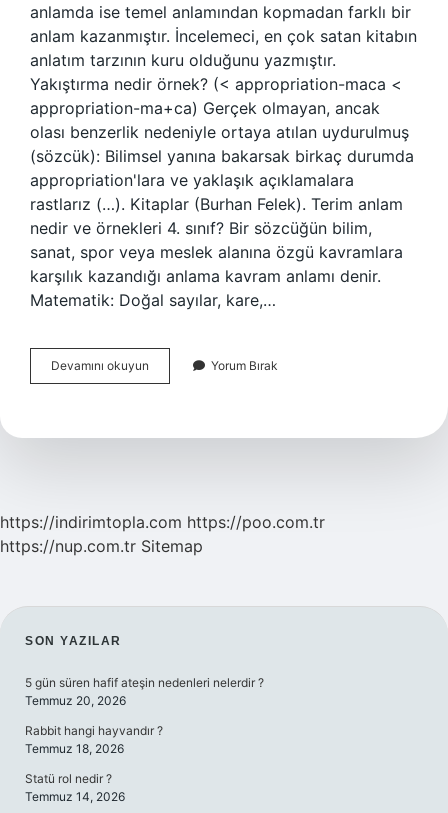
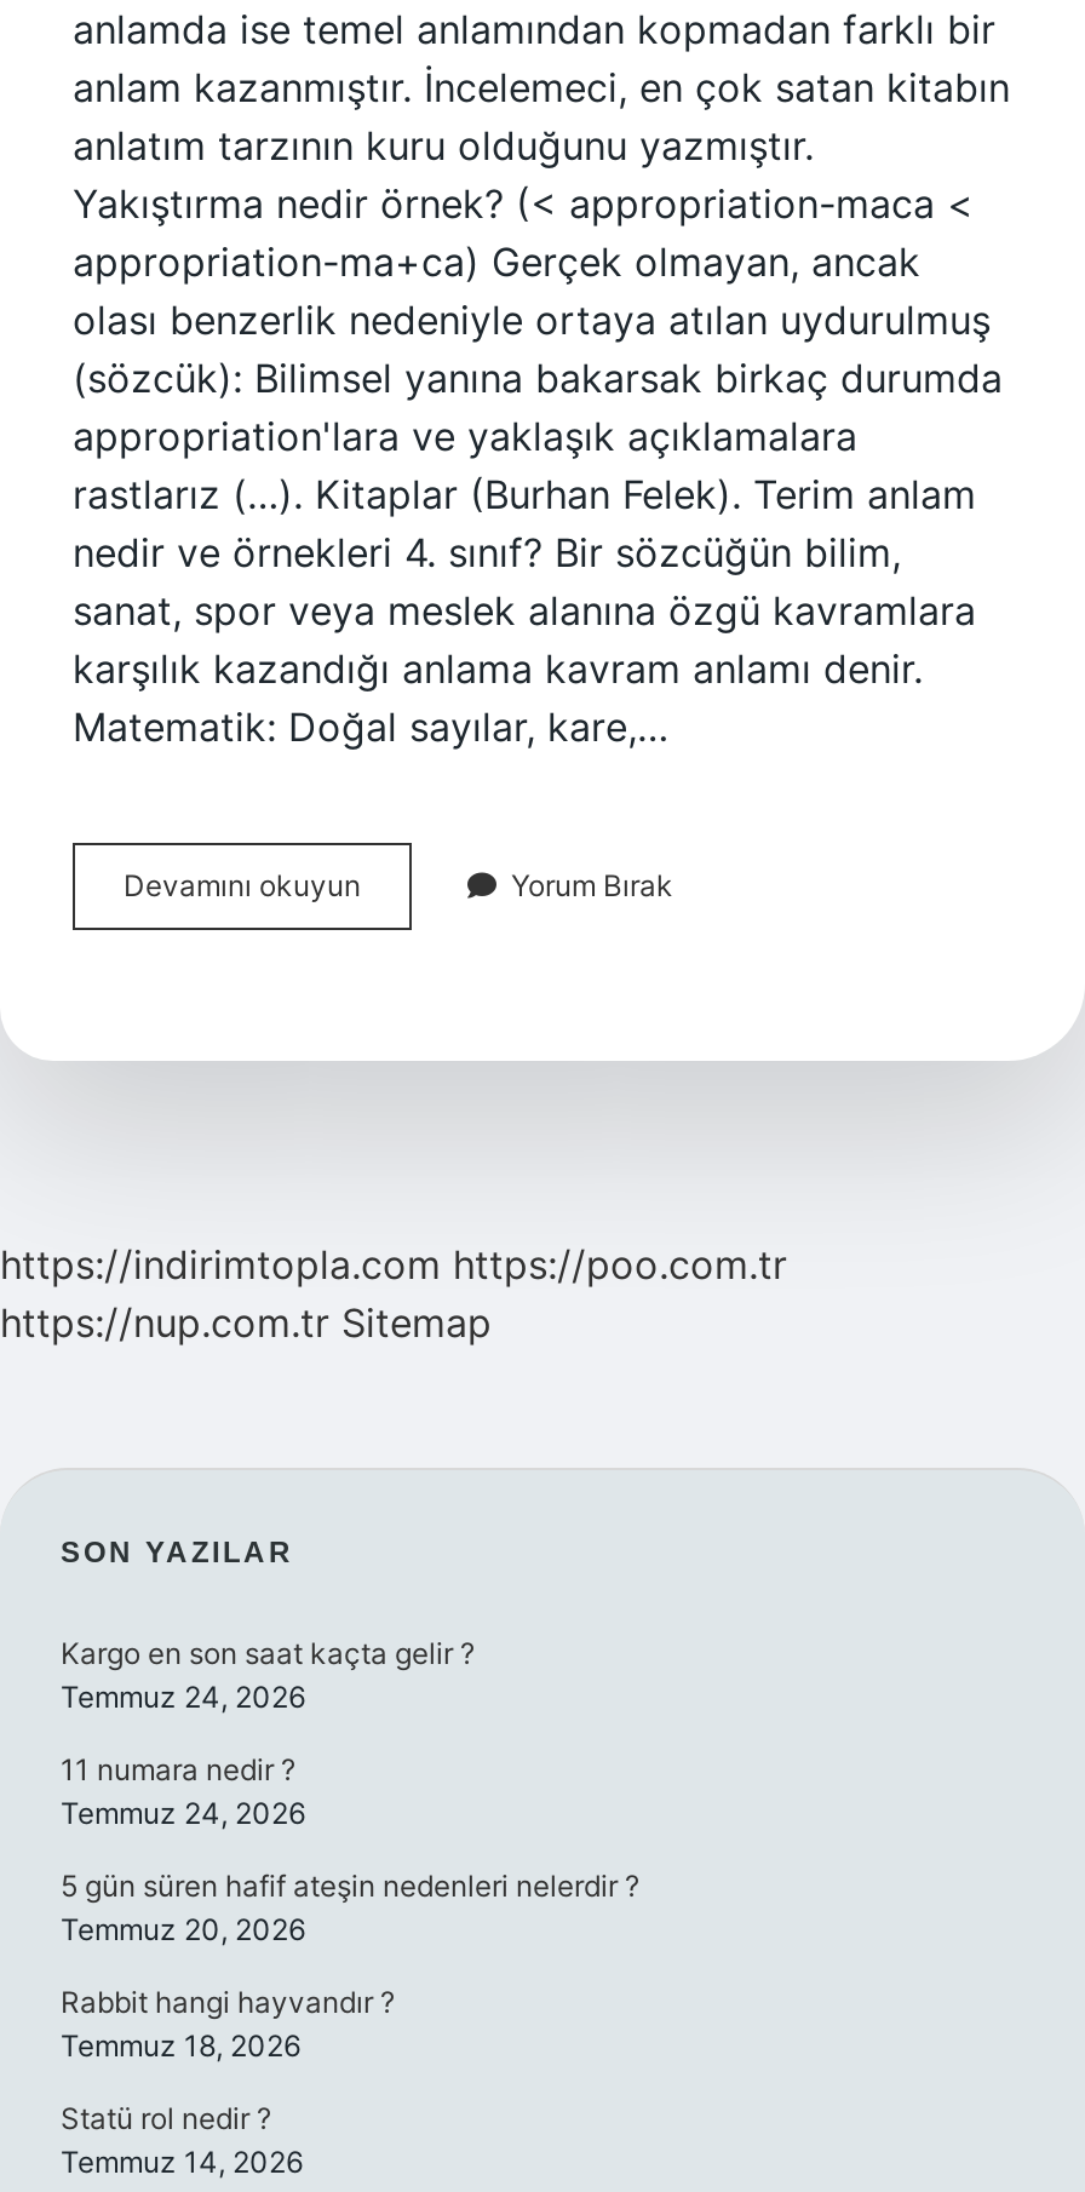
none -> [61,1635,475,1831] Kargo en son saat kaçta gelir ? | Temmuz 24, 2026 | 11 numara nedir ? | Temmuz 24, 2026

